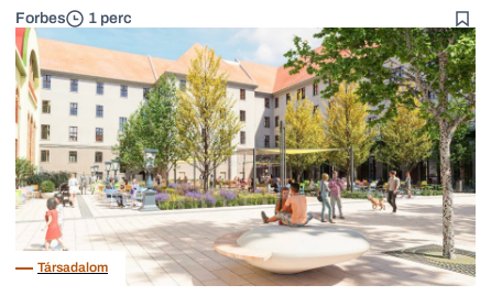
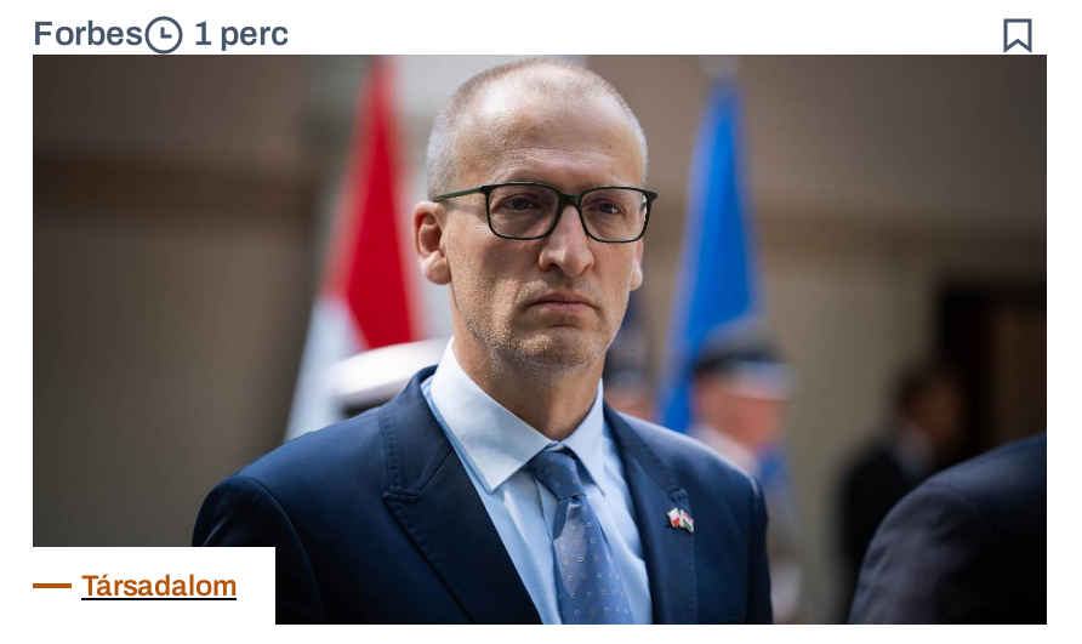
[14,28,477,287] [image] -> [30,52,1049,627] [image]

